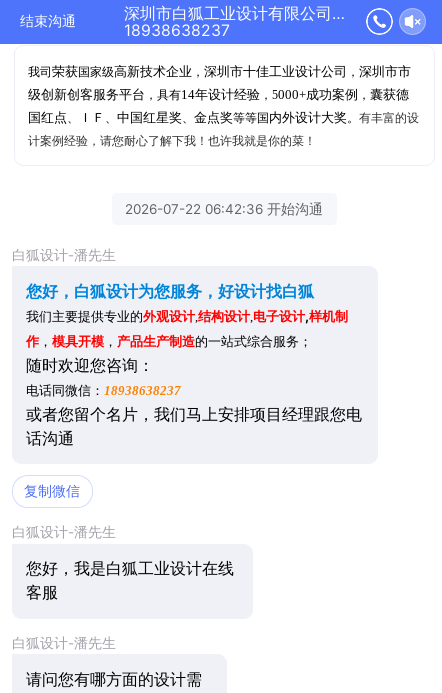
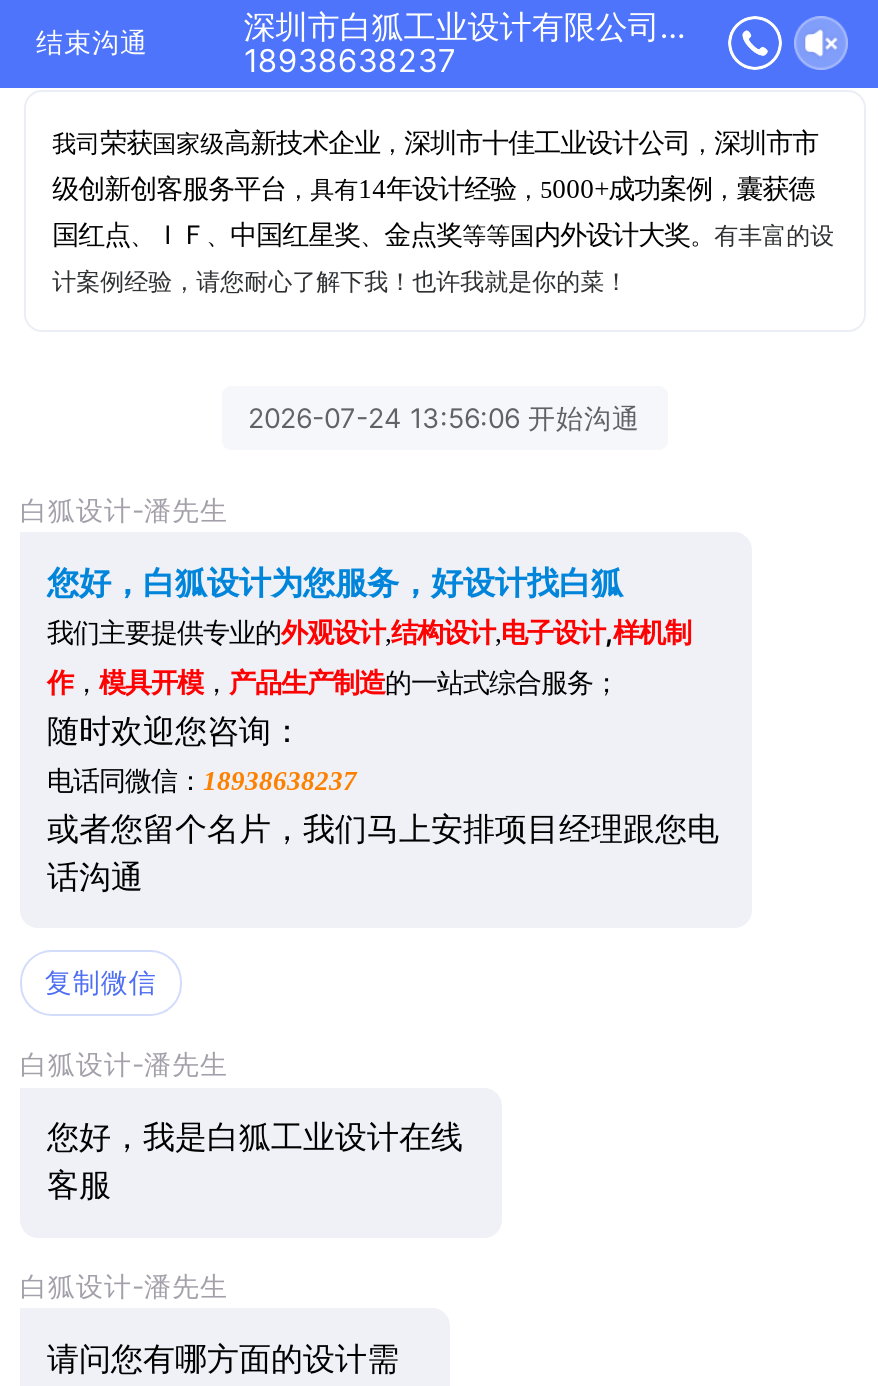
[125,201,323,217] 2026-07-22 06:42:36 开始沟通 -> [248,402,640,434] 2026-07-24 13:56:06 开始沟通

